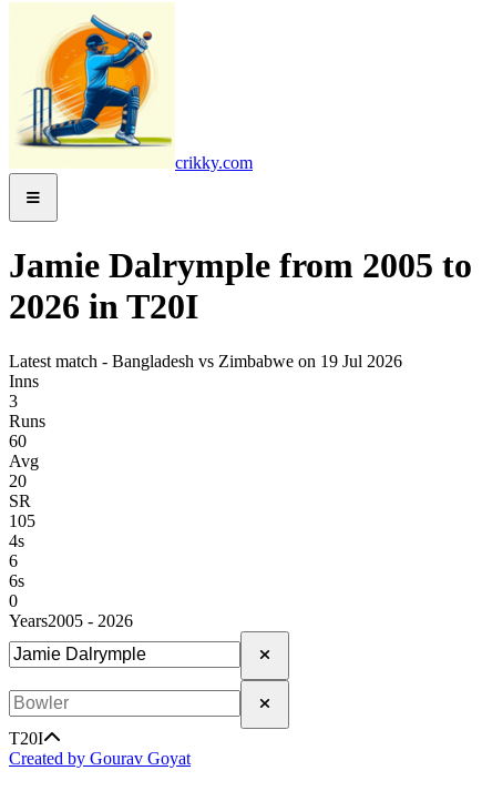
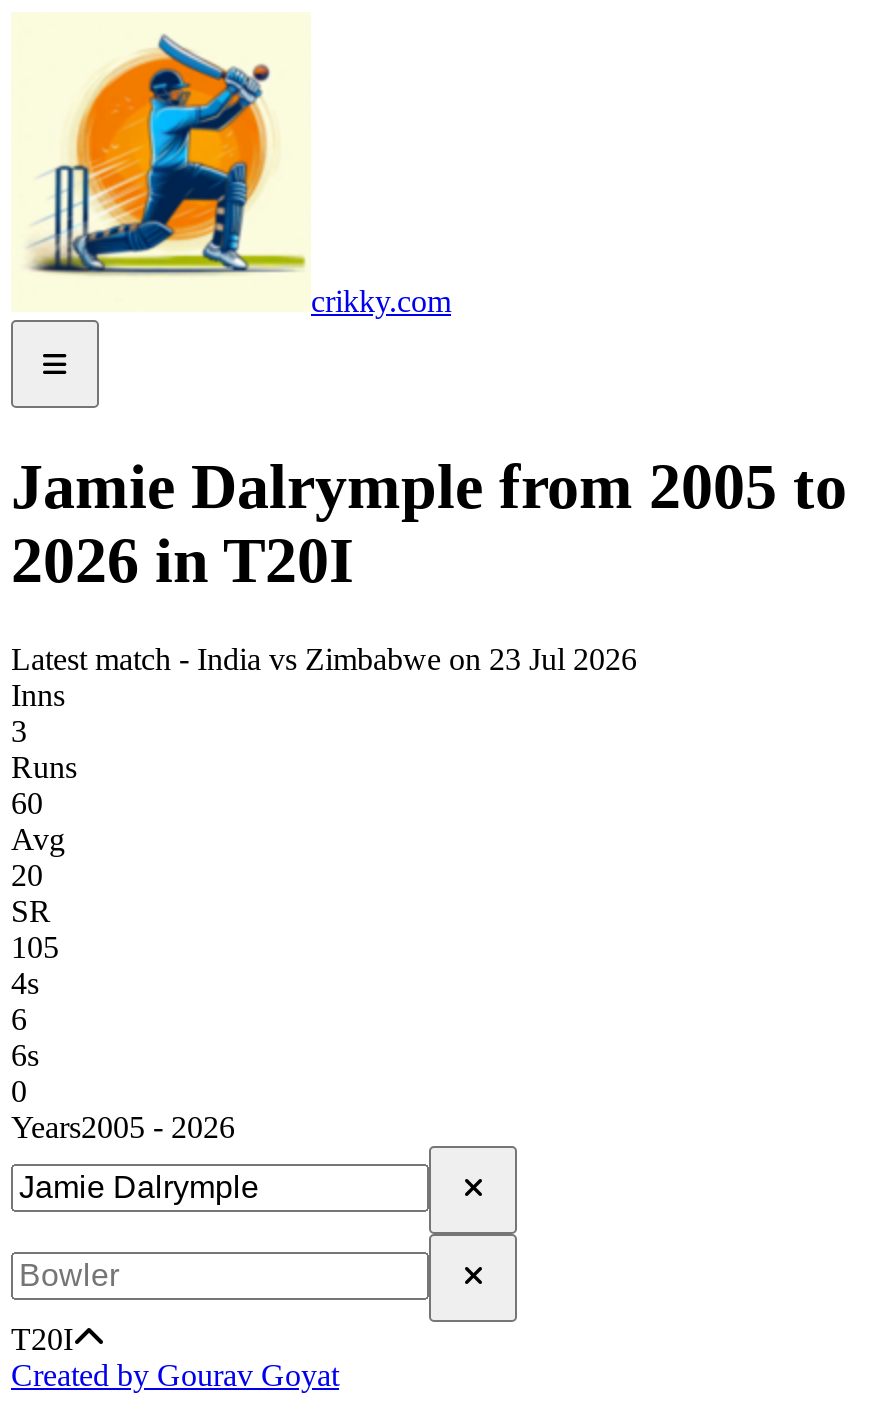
[9,352,402,370] Latest match - Bangladesh vs Zimbabwe on 19 Jul 2026 -> [11,642,637,676] Latest match - India vs Zimbabwe on 23 Jul 2026

